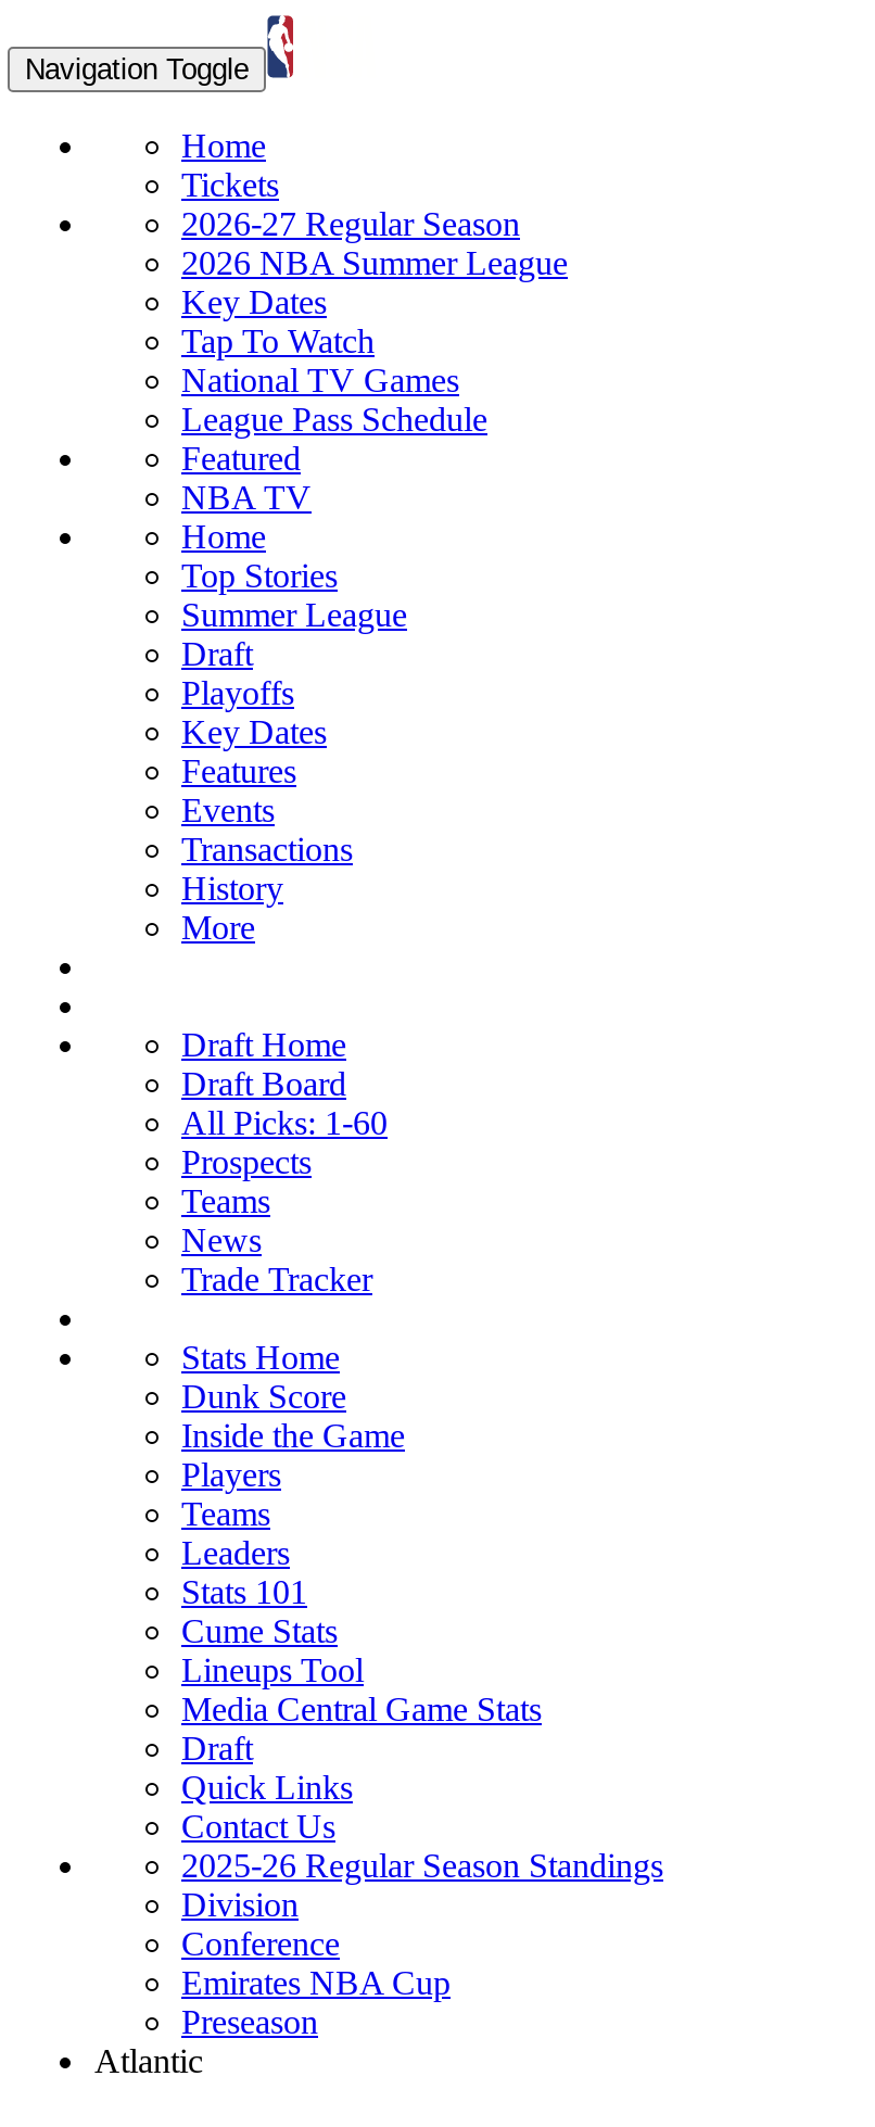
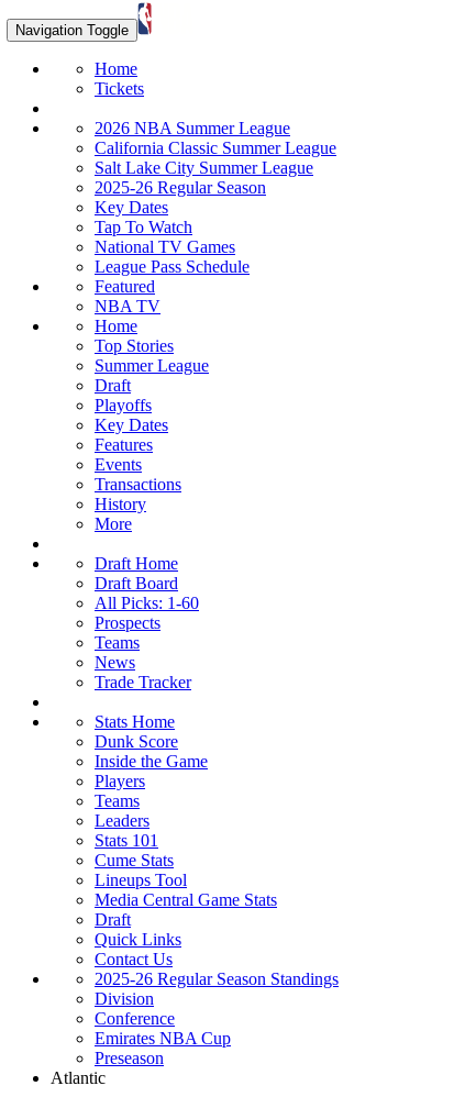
[181,205,520,242] 2026-27 Regular Season -> none
none -> [95,138,336,197] California Classic Summer League | Salt Lake City Summer League | 2025-26 Regular Season
moved [181,283,487,946] -> [95,198,250,533]: Key Dates | Tap To Watch | National TV Games | ... | History | More

